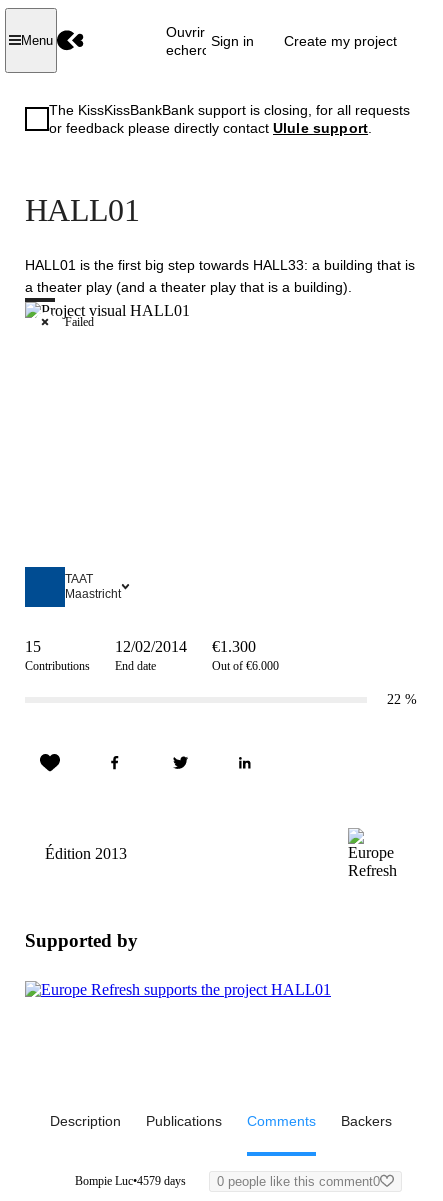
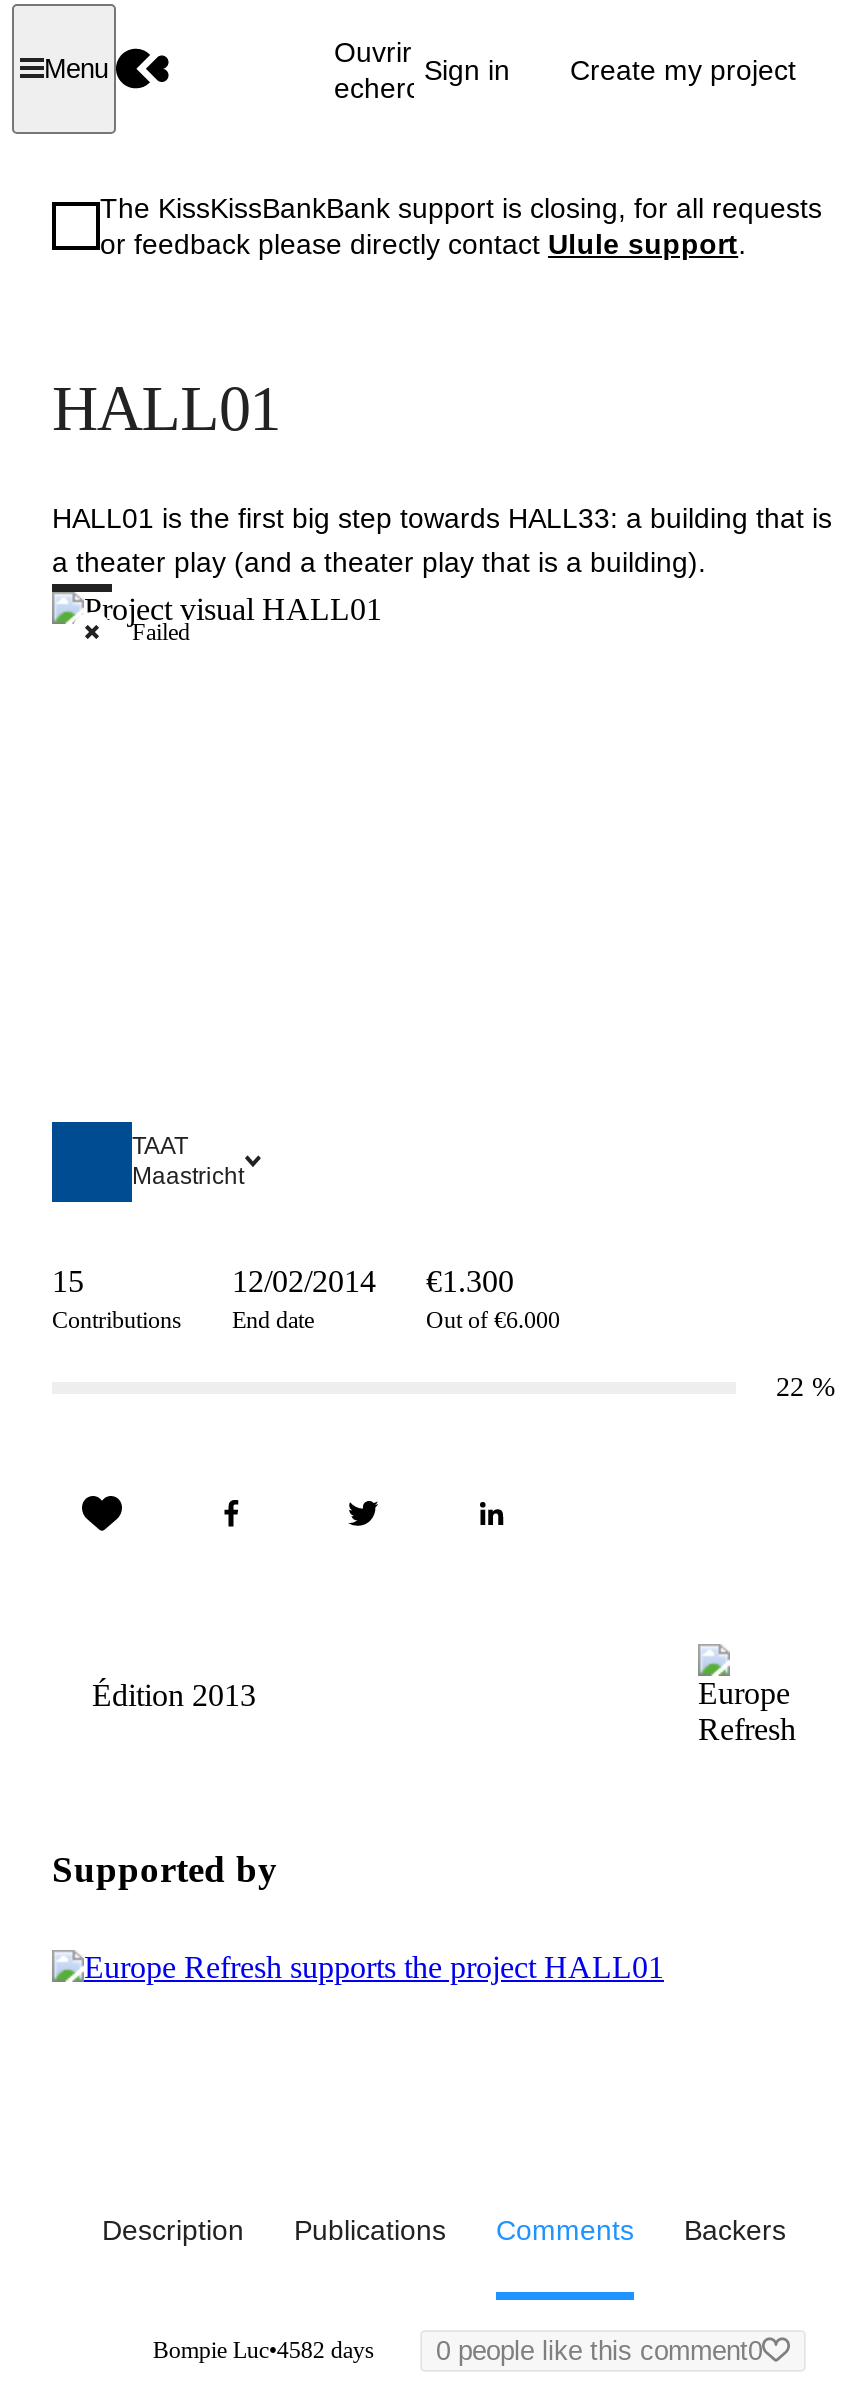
[75,1174,186,1188] Bompie Luc•4579 days -> [153,2336,375,2364] Bompie Luc•4582 days

